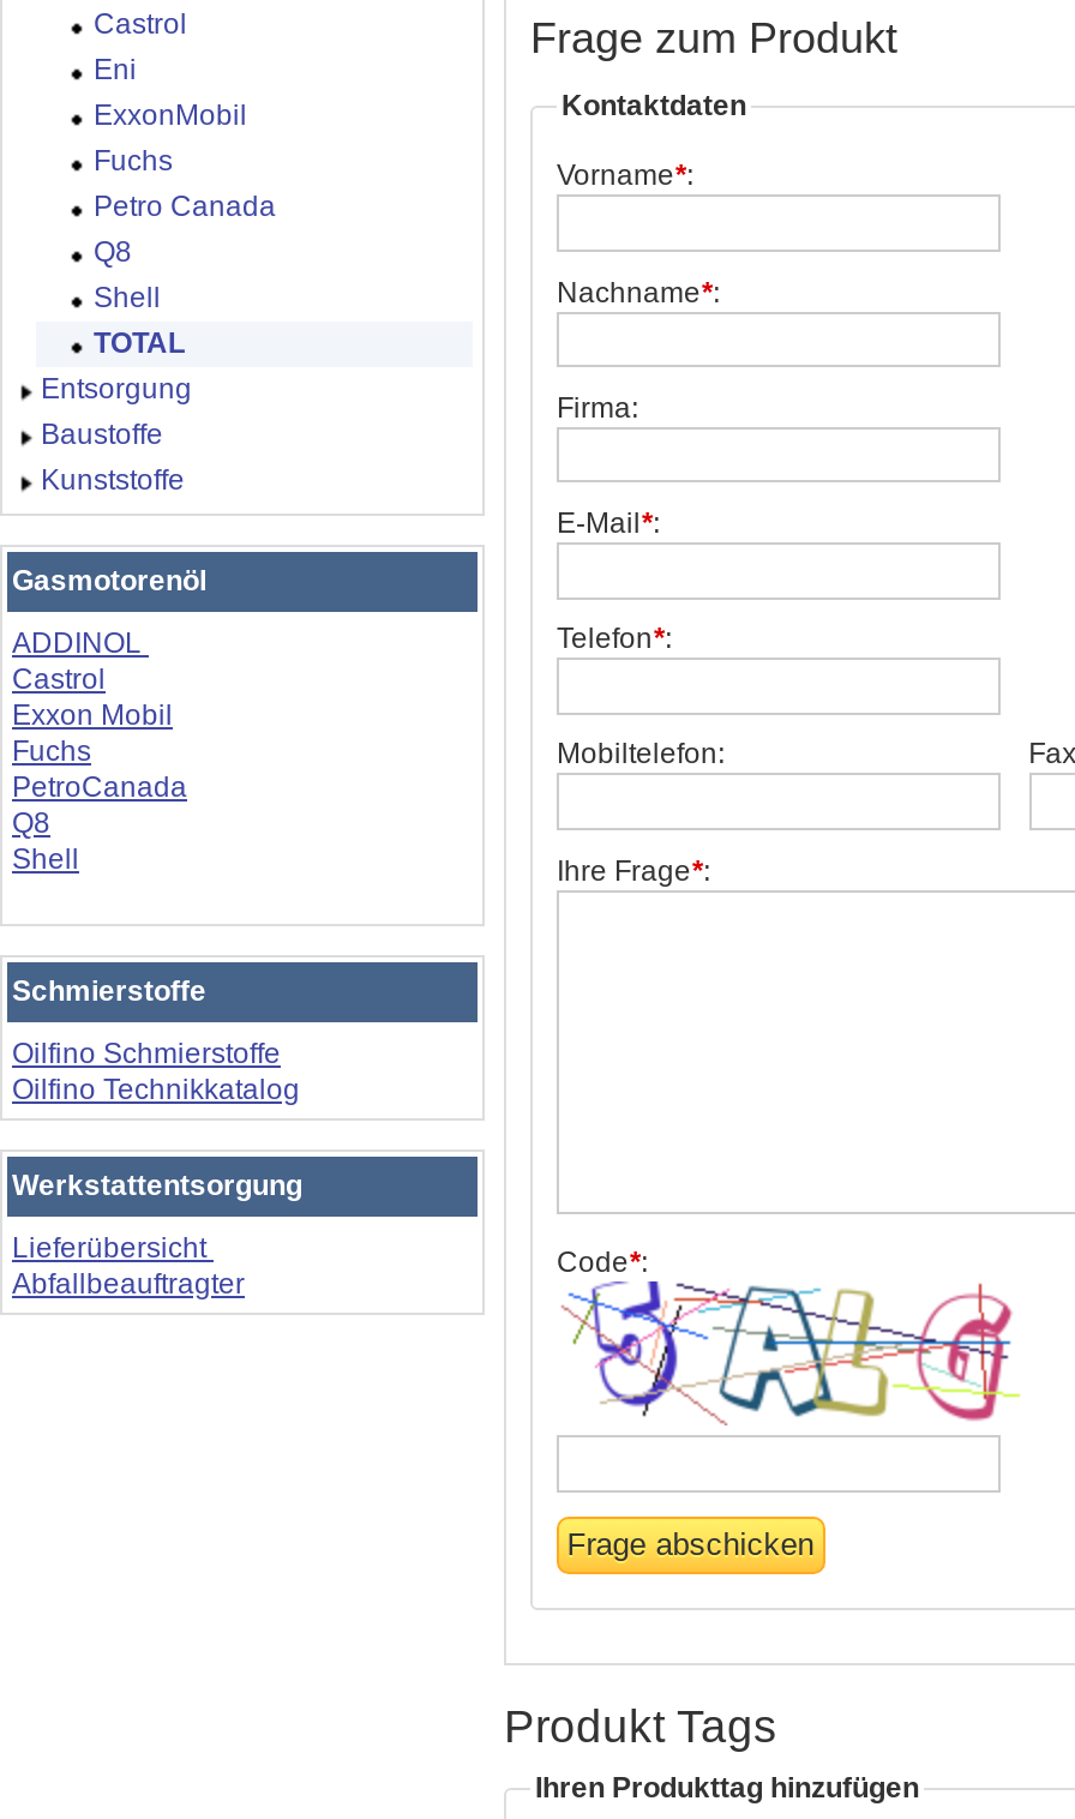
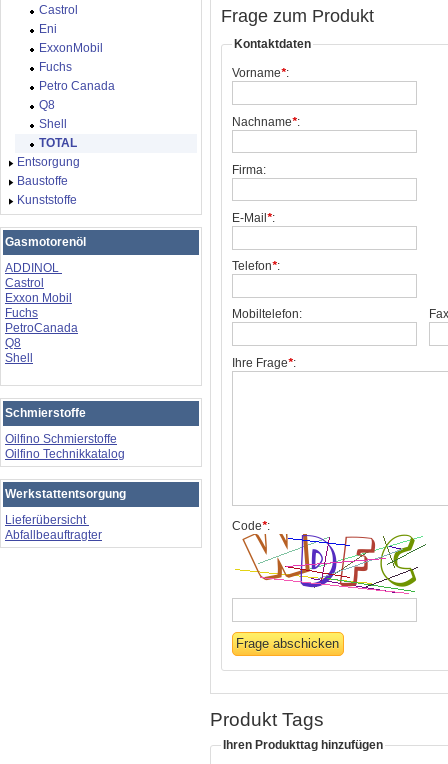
[561,1281,1022,1425] [image] -> [234,533,426,595] [image]

